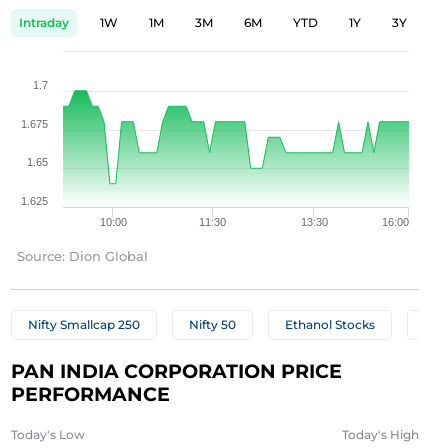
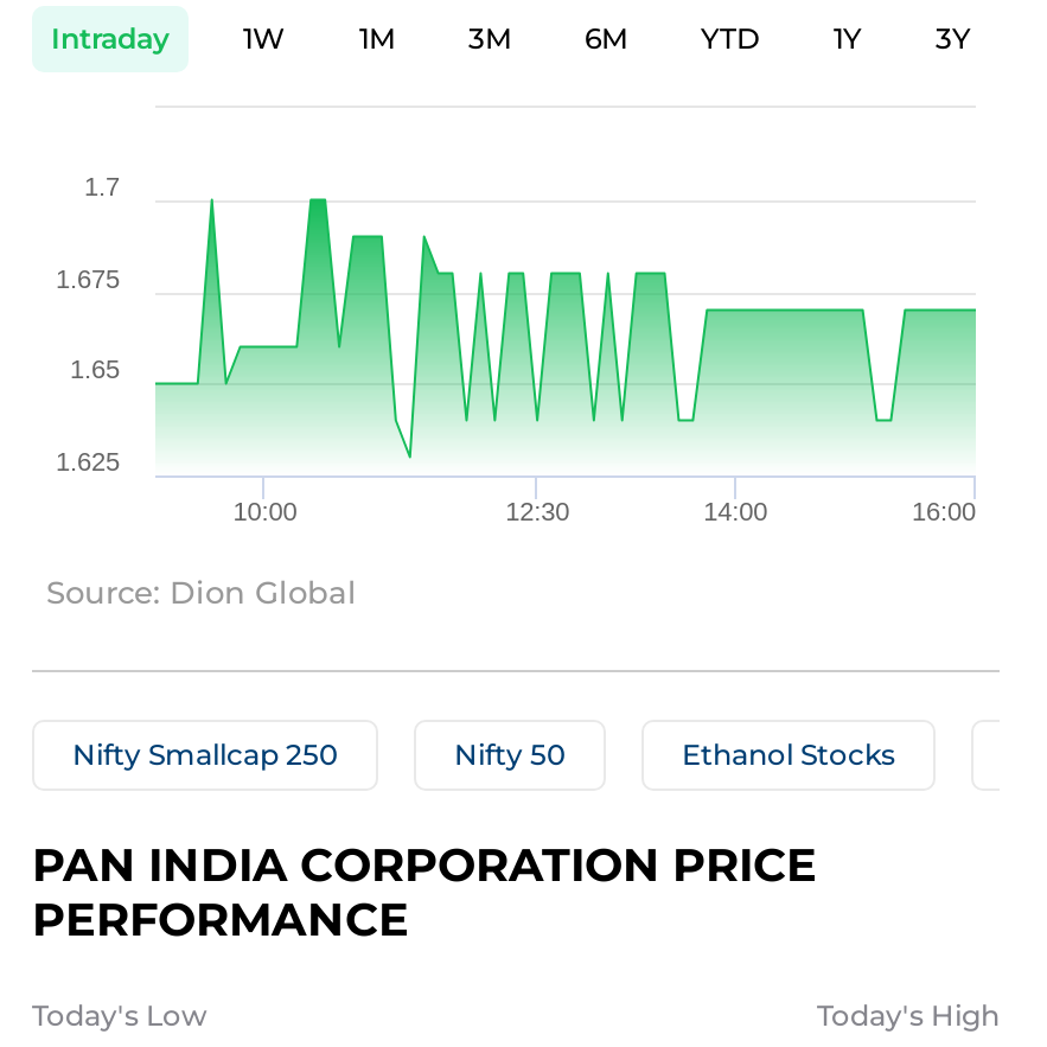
[62,89,229,228] [image] | 11:30 -> [155,196,569,526] [image] | 12:30
[243,120,410,228] [image] | 13:30 -> [580,269,976,526] [image] | 14:00

